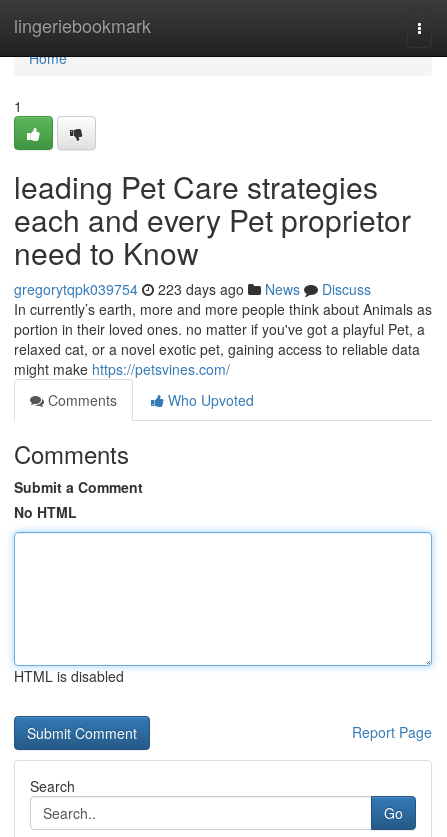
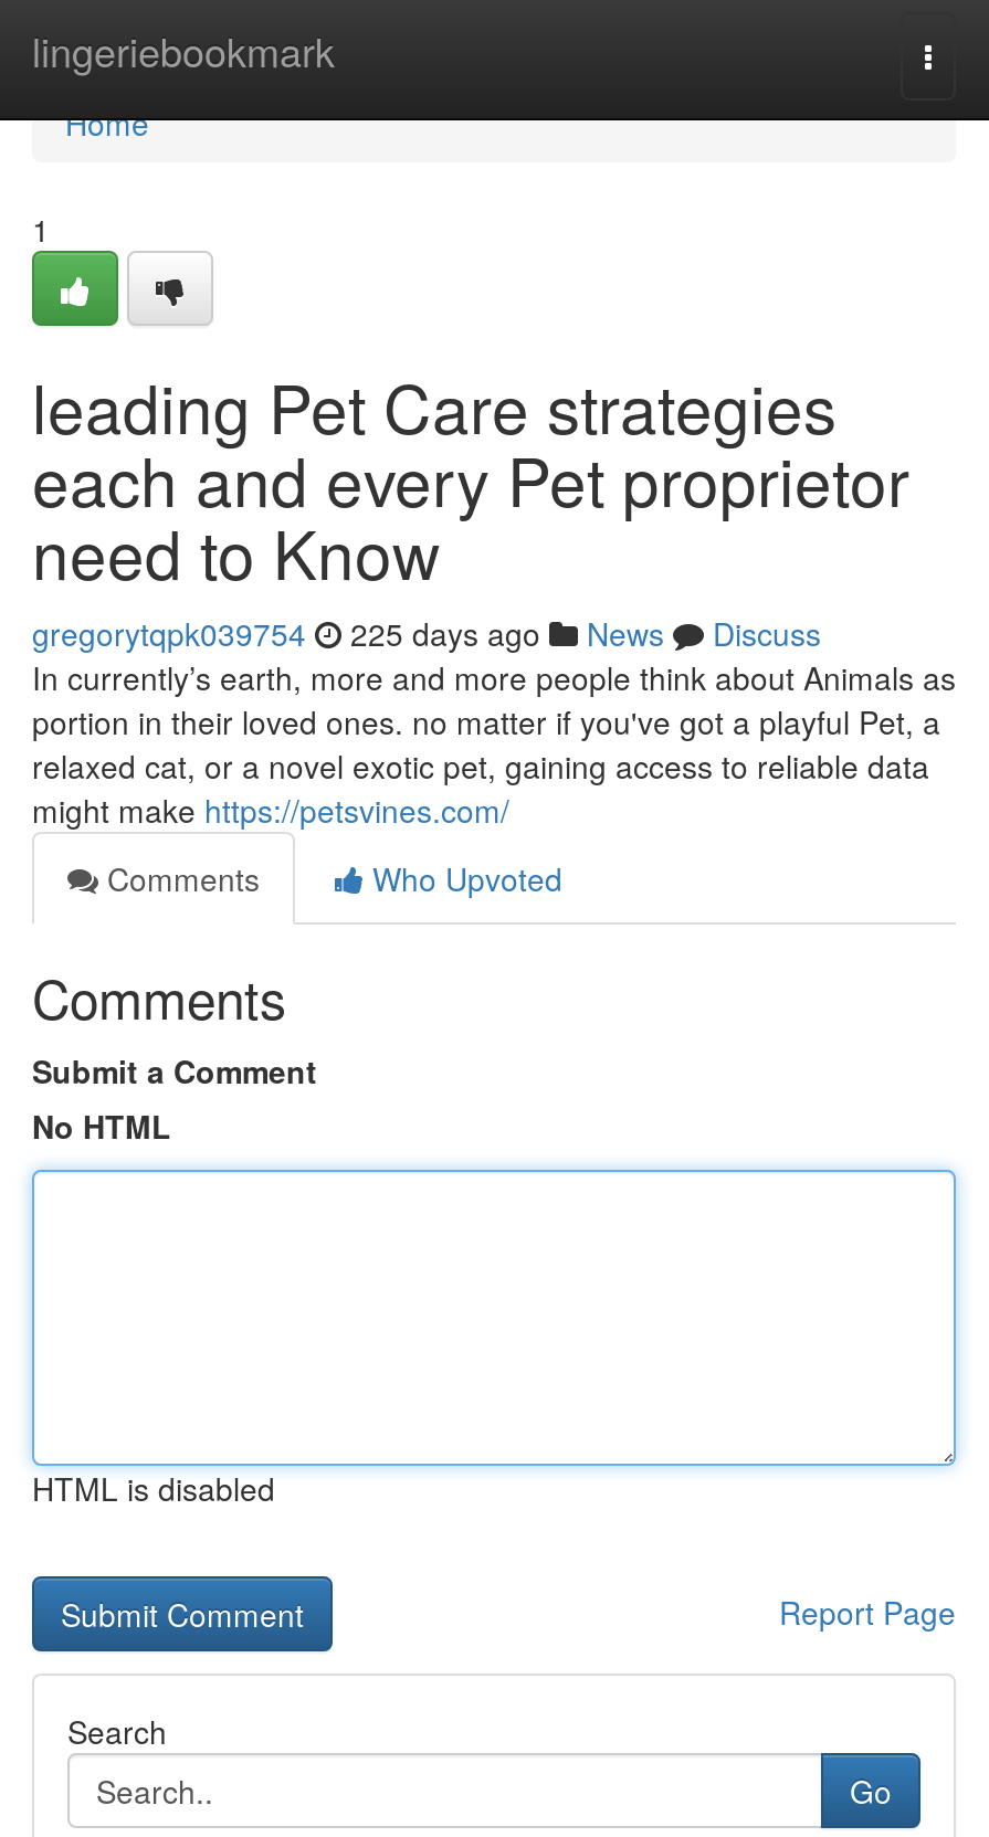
[14,279,371,299] gregorytqpk039754 223 days ago News Discuss -> [32,611,821,655] gregorytqpk039754 225 days ago News Discuss

